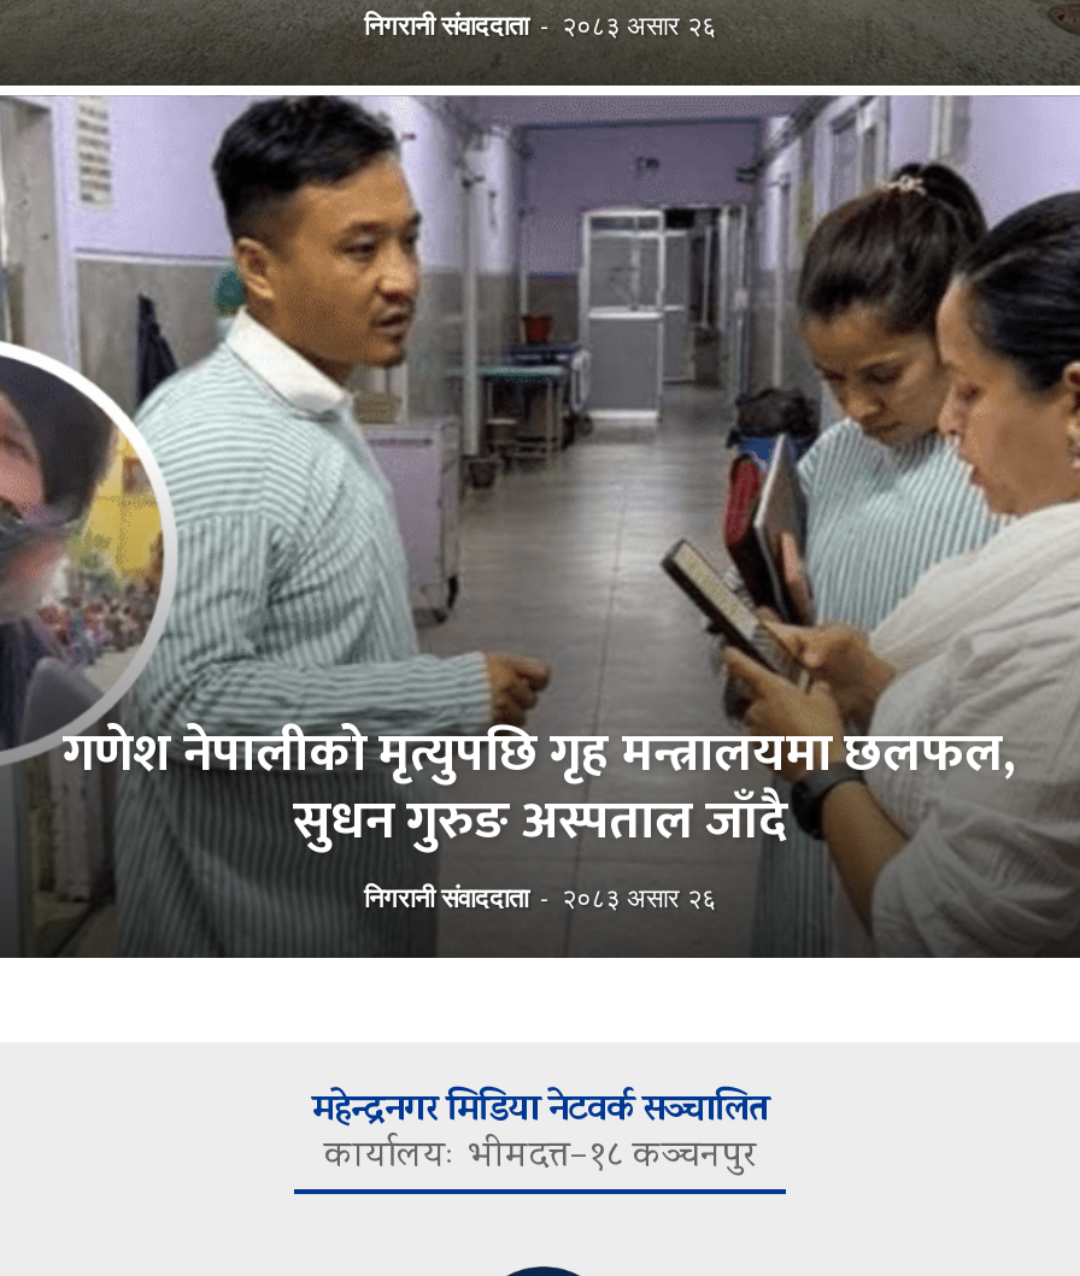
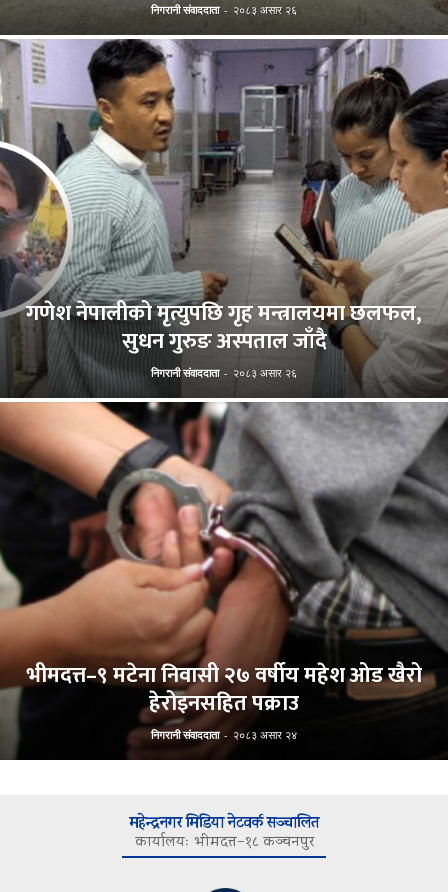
none -> [3,401,445,760] [image] | भीमदत्त–९ मटेना निवासी २७ वर्षीय महेश ओड खैरो | हेरोइनसहित पक्राउ | निगरानी संवाददाता - २०८३ असार २४

